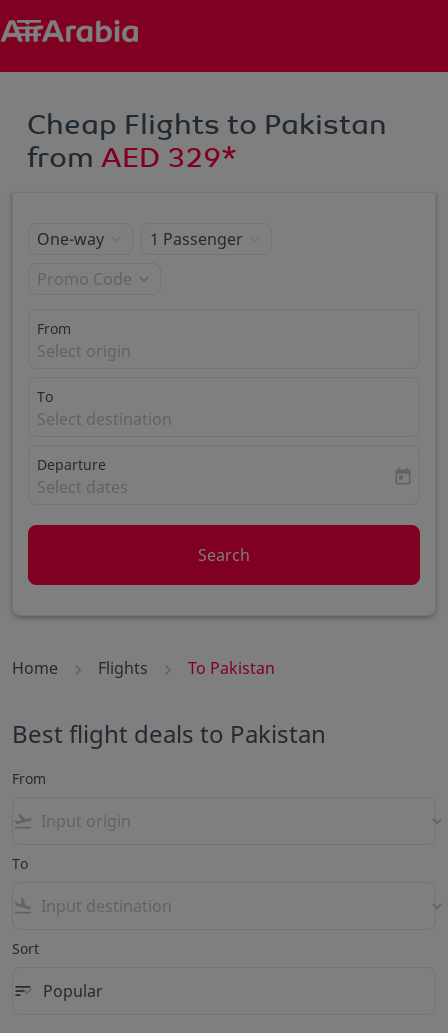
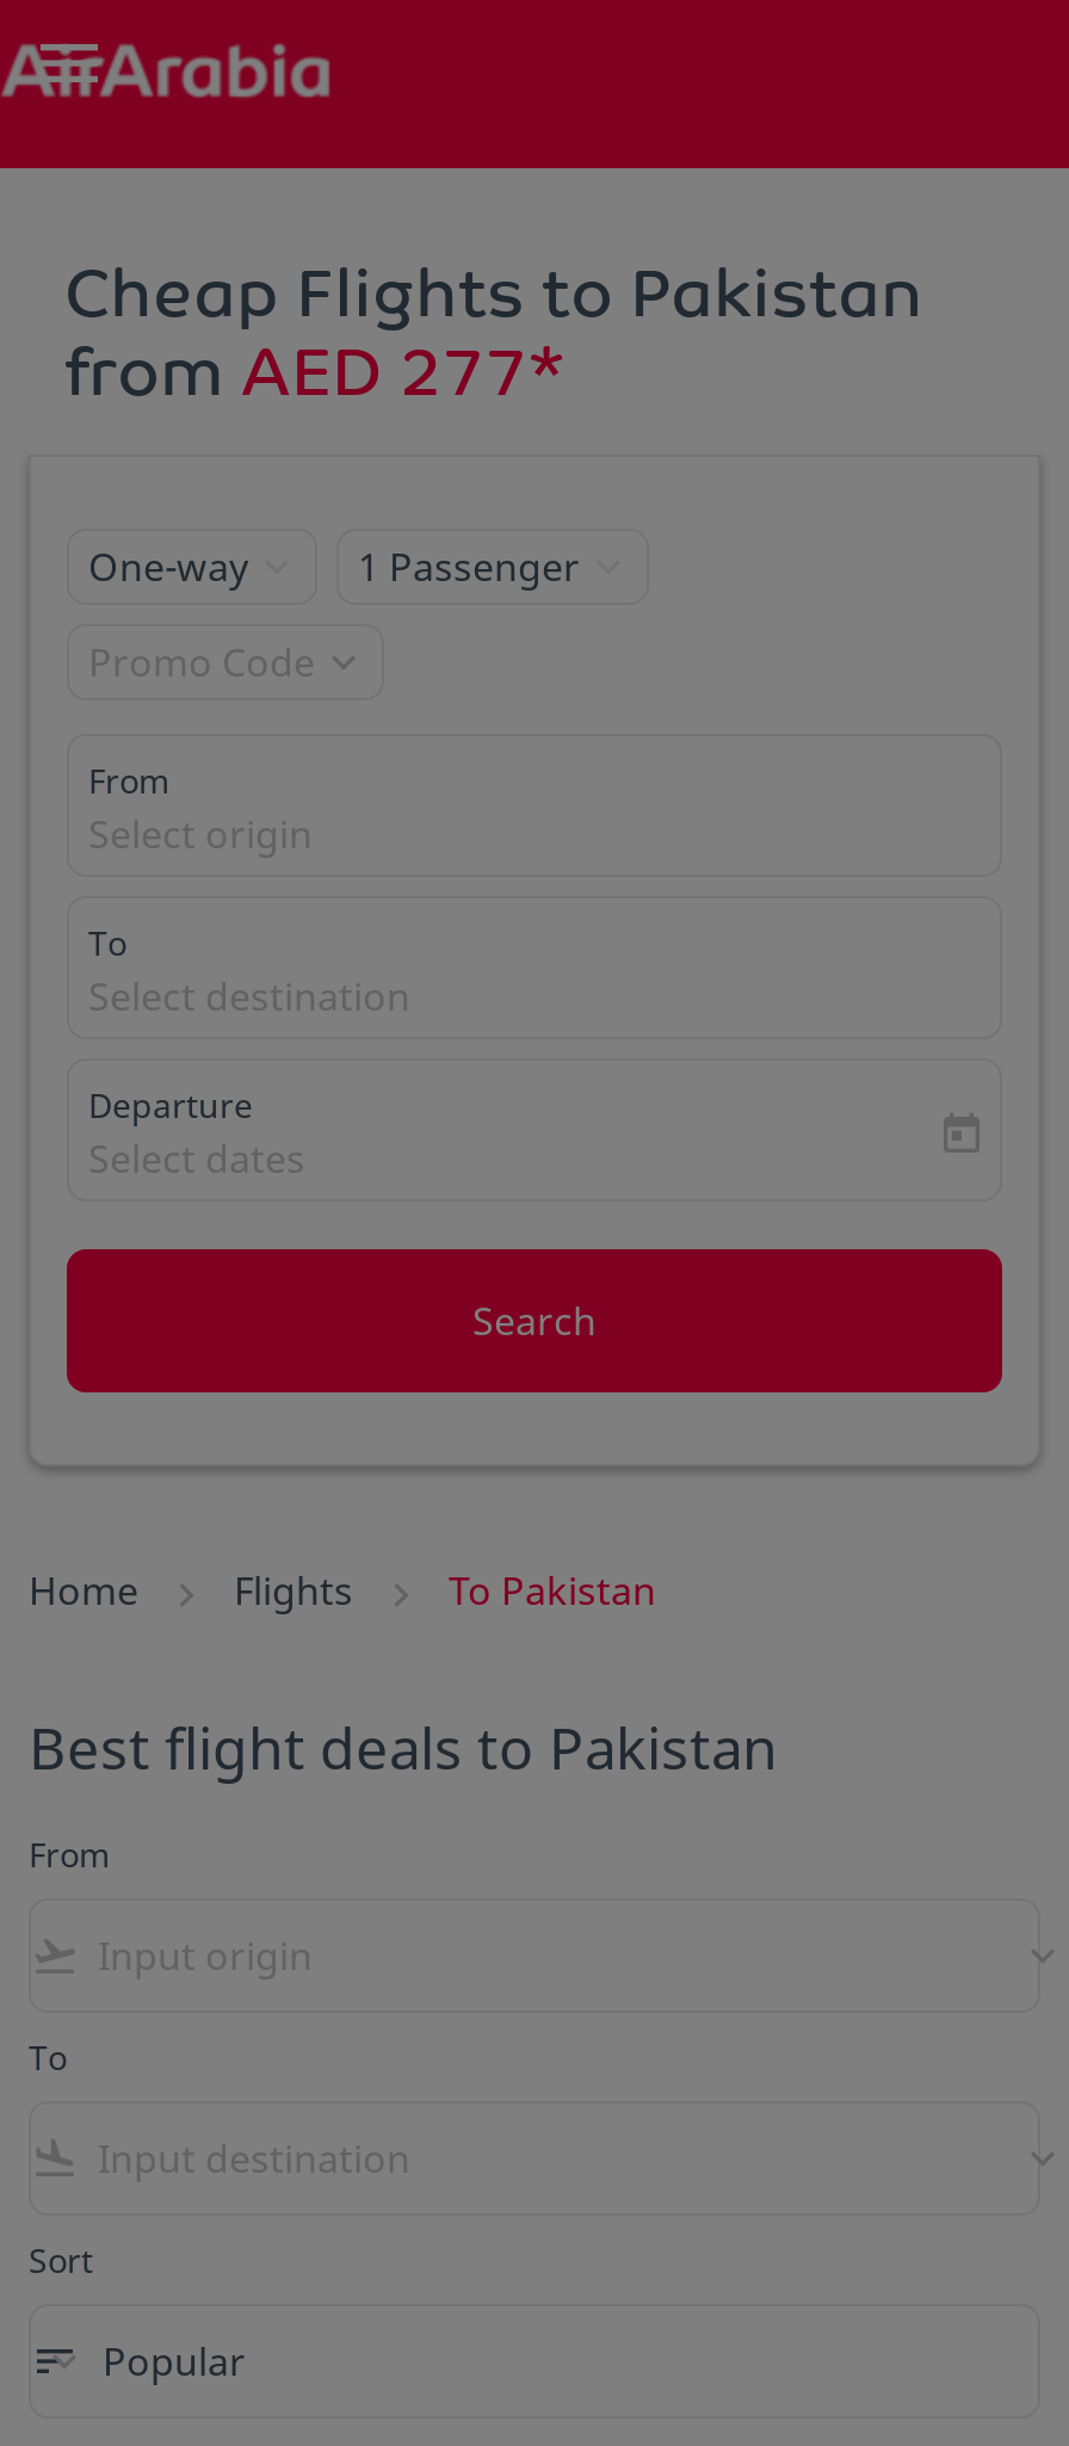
[27,146,237,174] from AED 329* -> [64,345,566,412] from AED 277*

